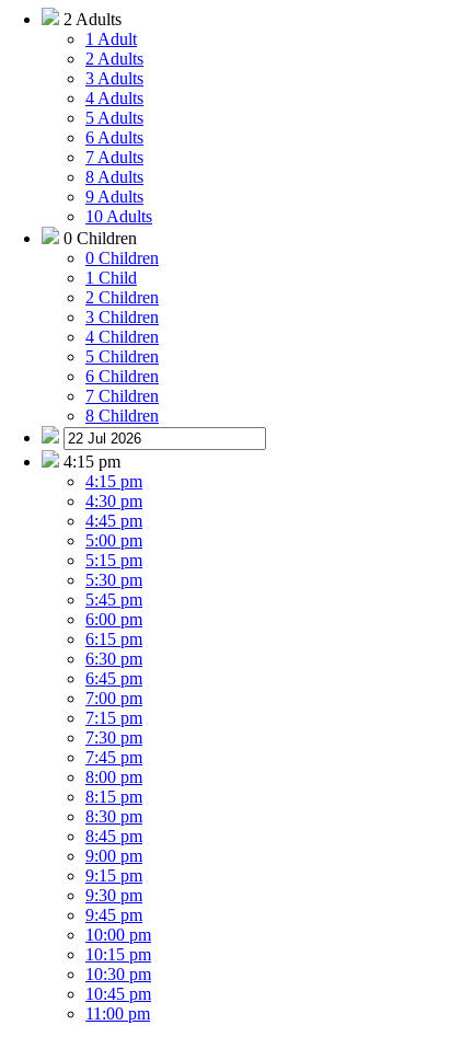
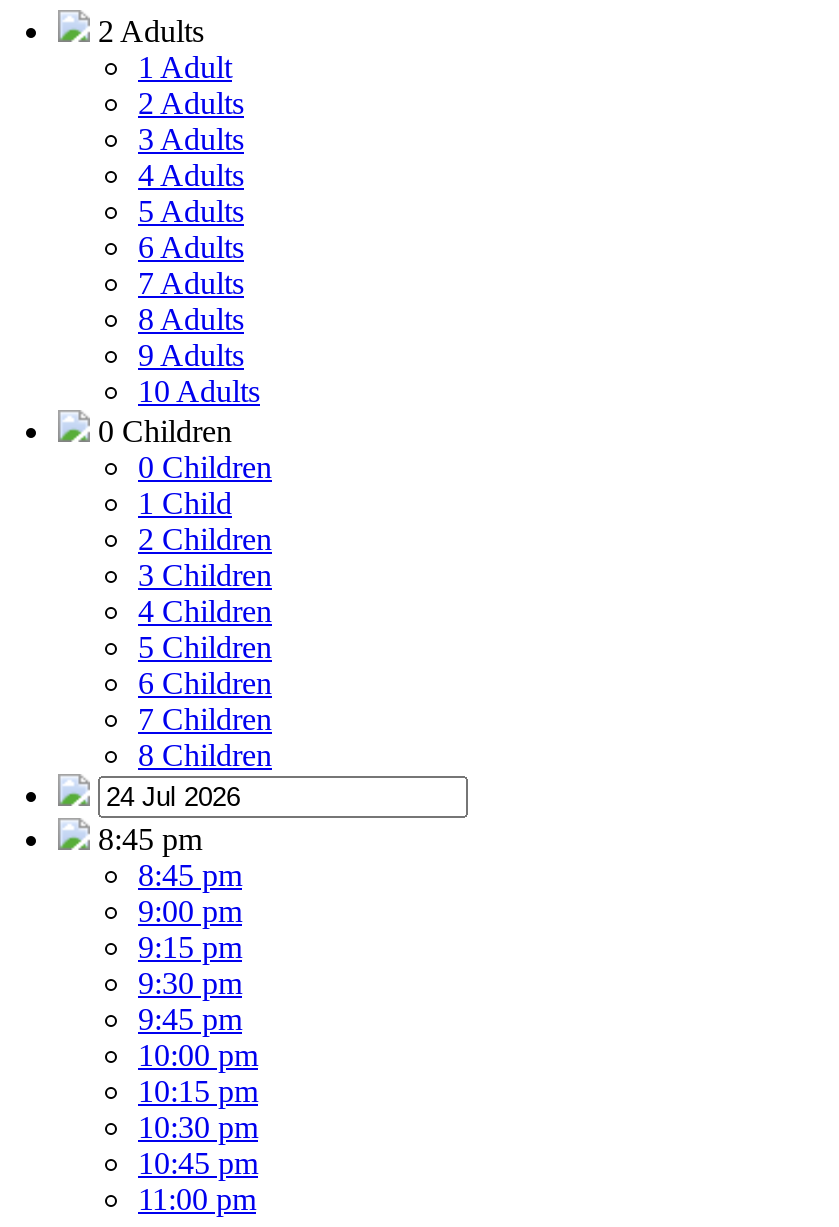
[64,452,142,825] 4:15 pm | 4:15 pm | 4:30 pm | 4:45 pm | 5:00 pm | 5:15 pm | 5:30 pm | 5:45 pm | 6:00 pm | 6:15 pm | 6:30 pm | 6:45 pm | 7:00 pm | 7:15 pm | 7:30 pm | 7:45 pm | 8:00 pm | 8:15 pm | 8:30 pm -> [98,821,202,855] 8:45 pm

